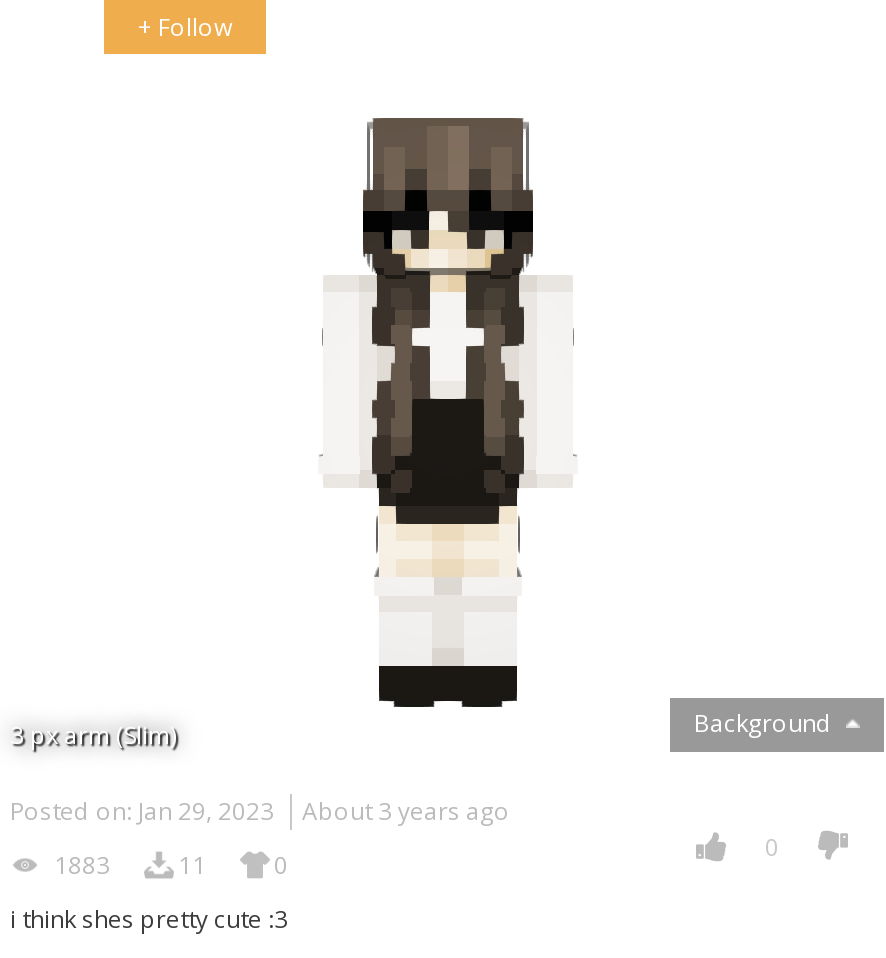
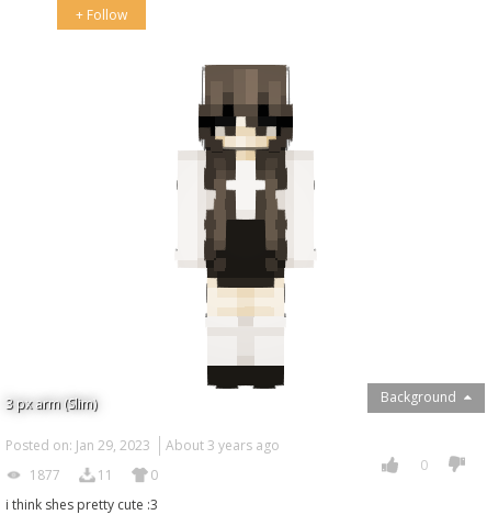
[54,848,288,882] 1883 11 0 -> [30,466,158,484] 1877 11 0

